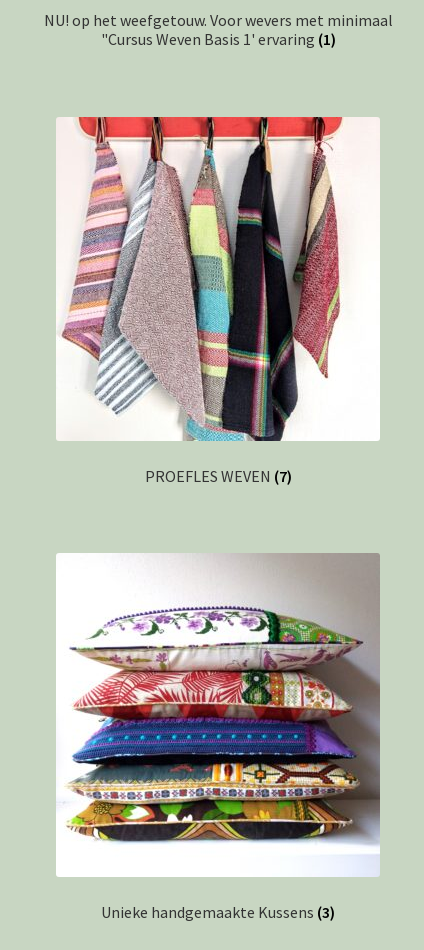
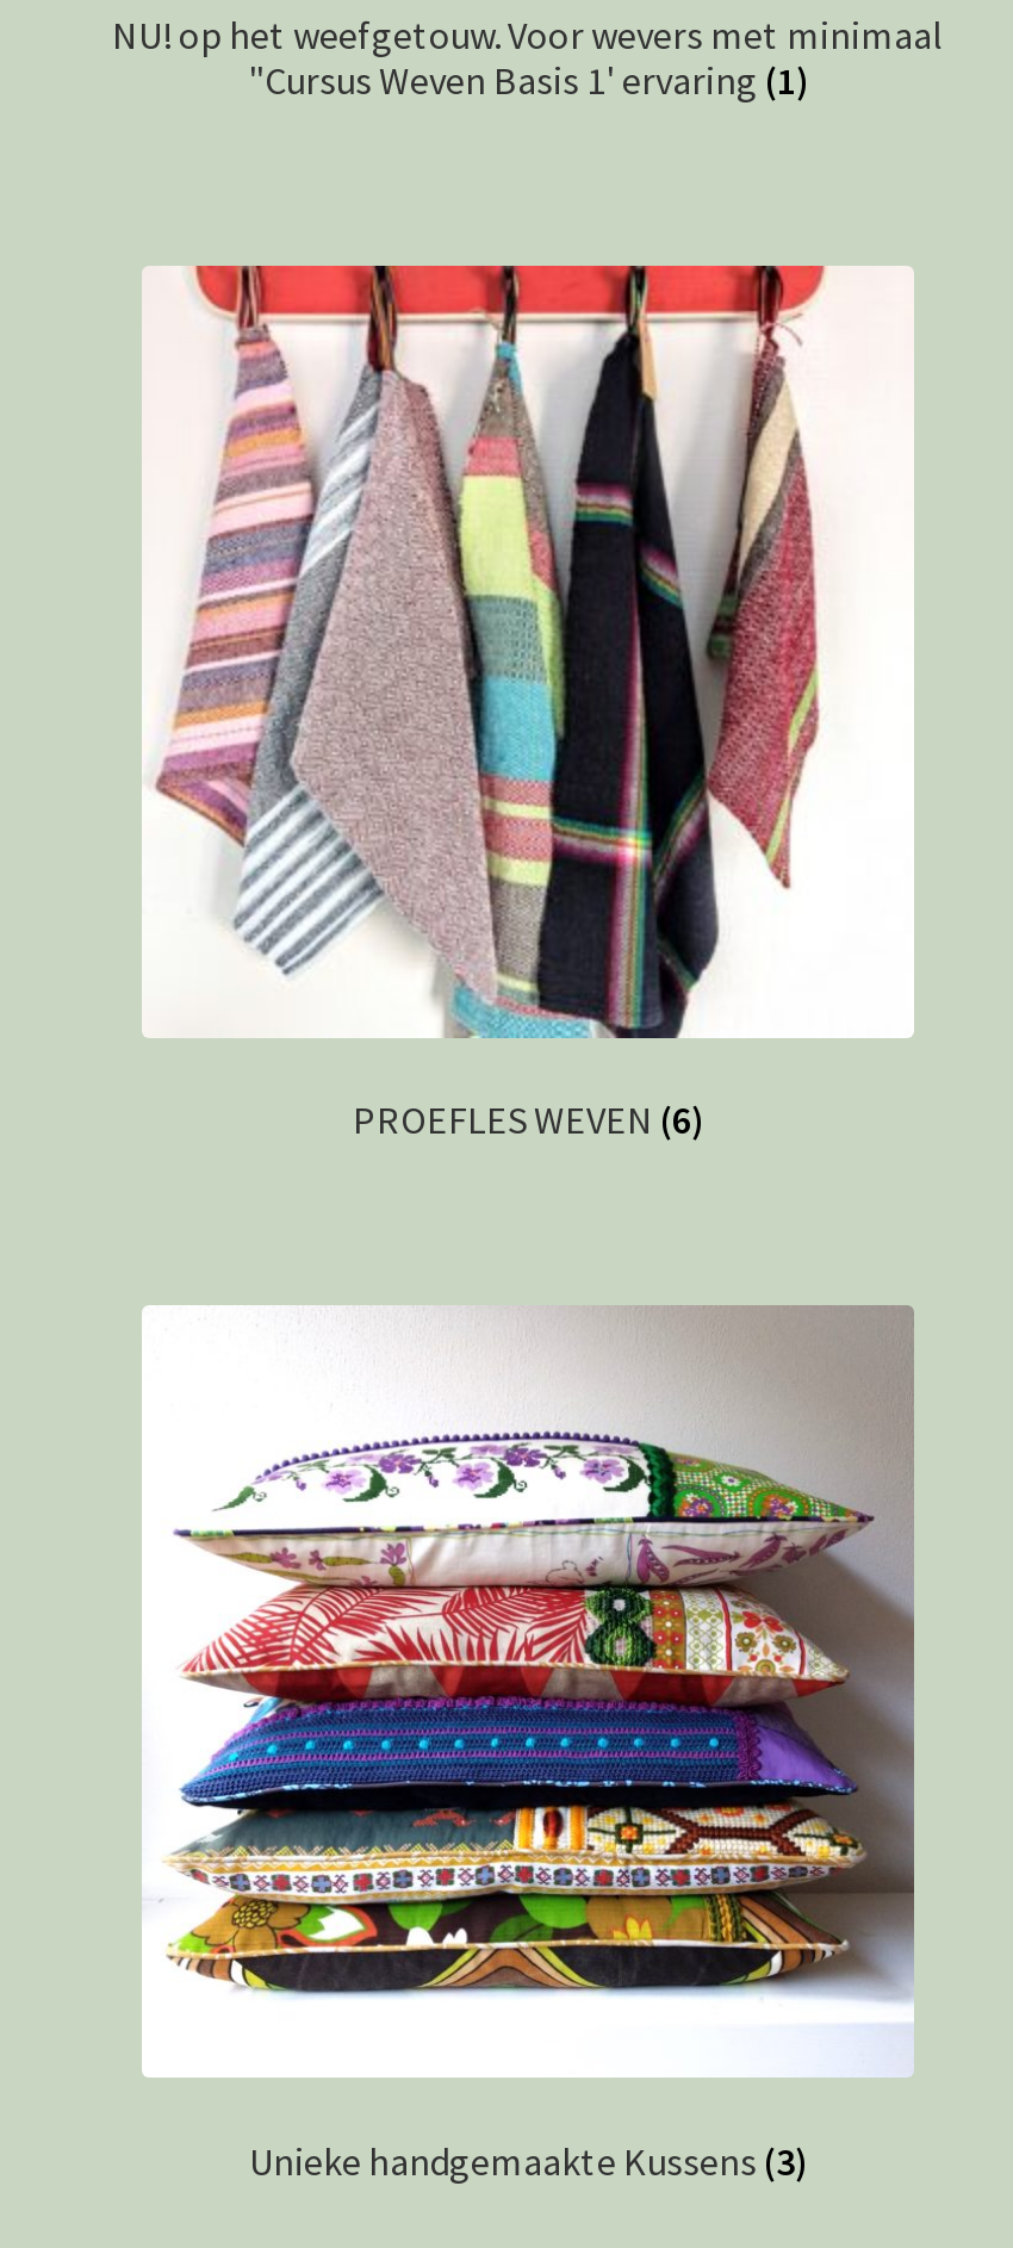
[144,465,291,485] PROEFLES WEVEN (7) -> [353,1097,703,1144] PROEFLES WEVEN (6)

